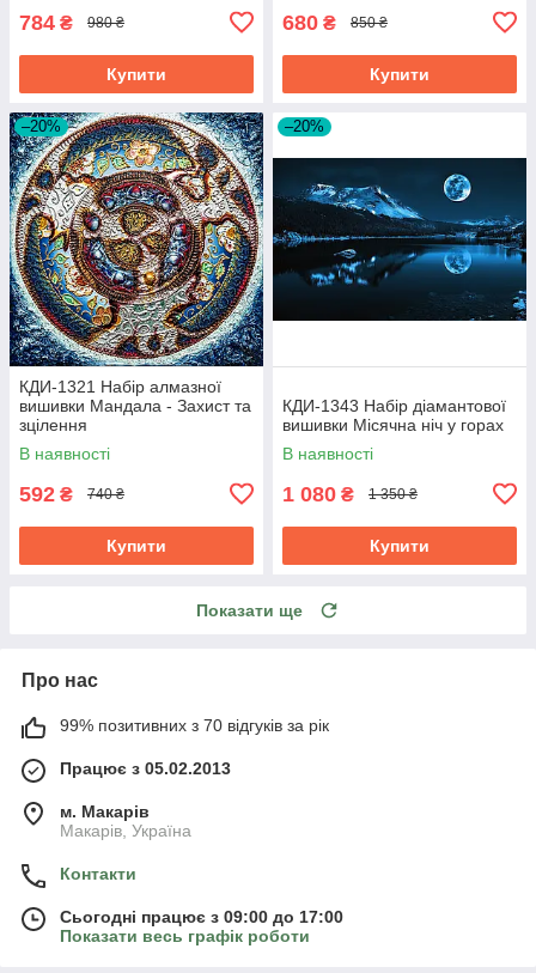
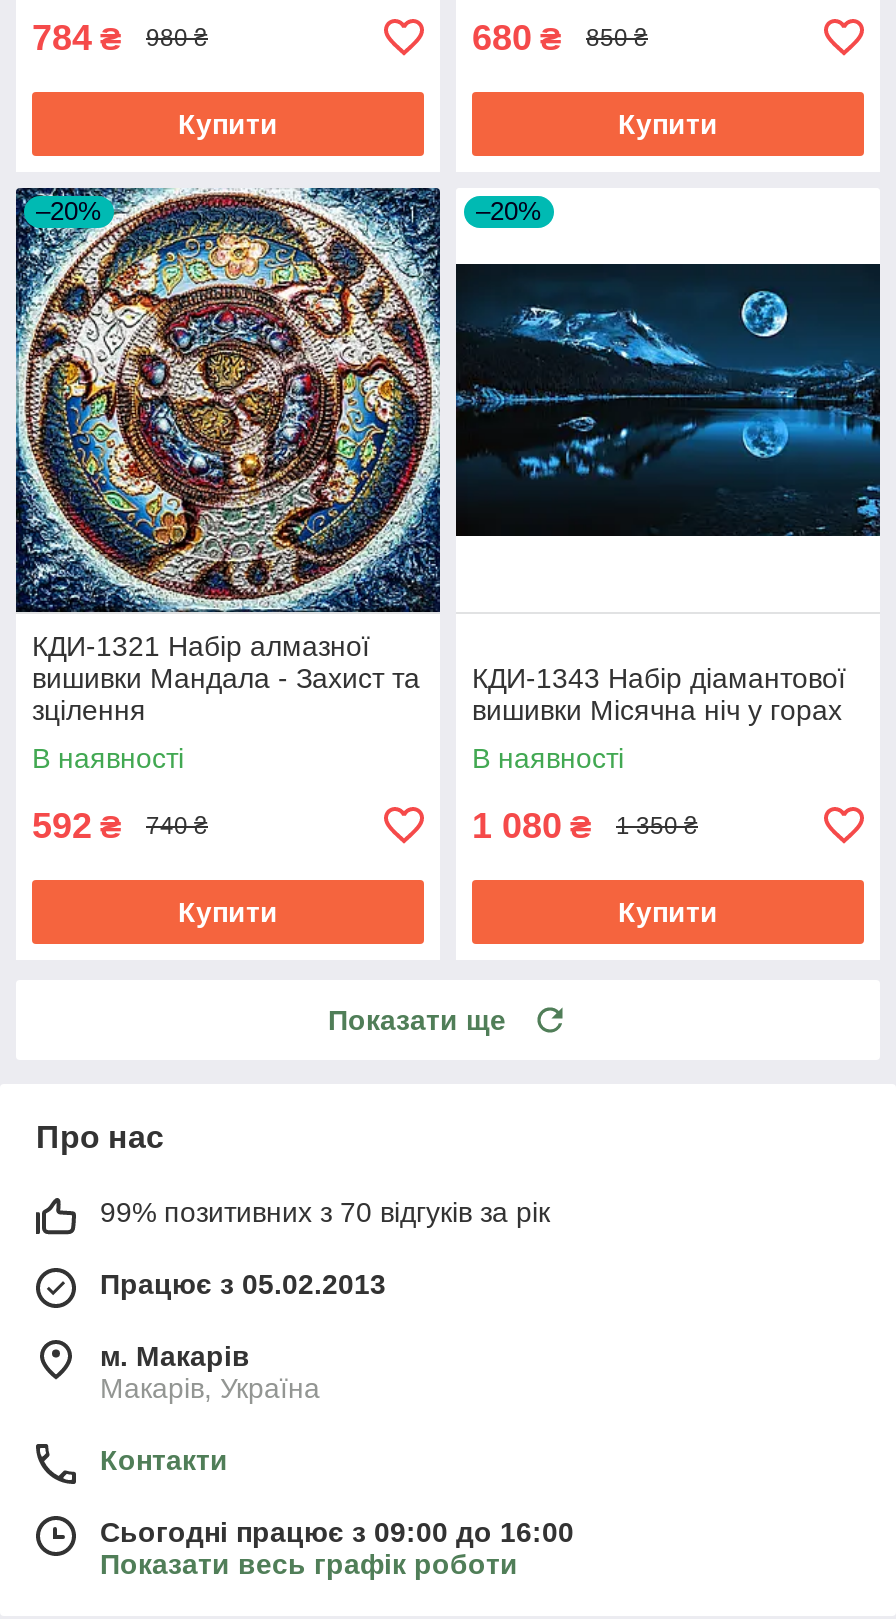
[60,907,343,926] Сьогодні працює з 09:00 до 17:00 -> [100,1516,574,1548] Сьогодні працює з 09:00 до 16:00

